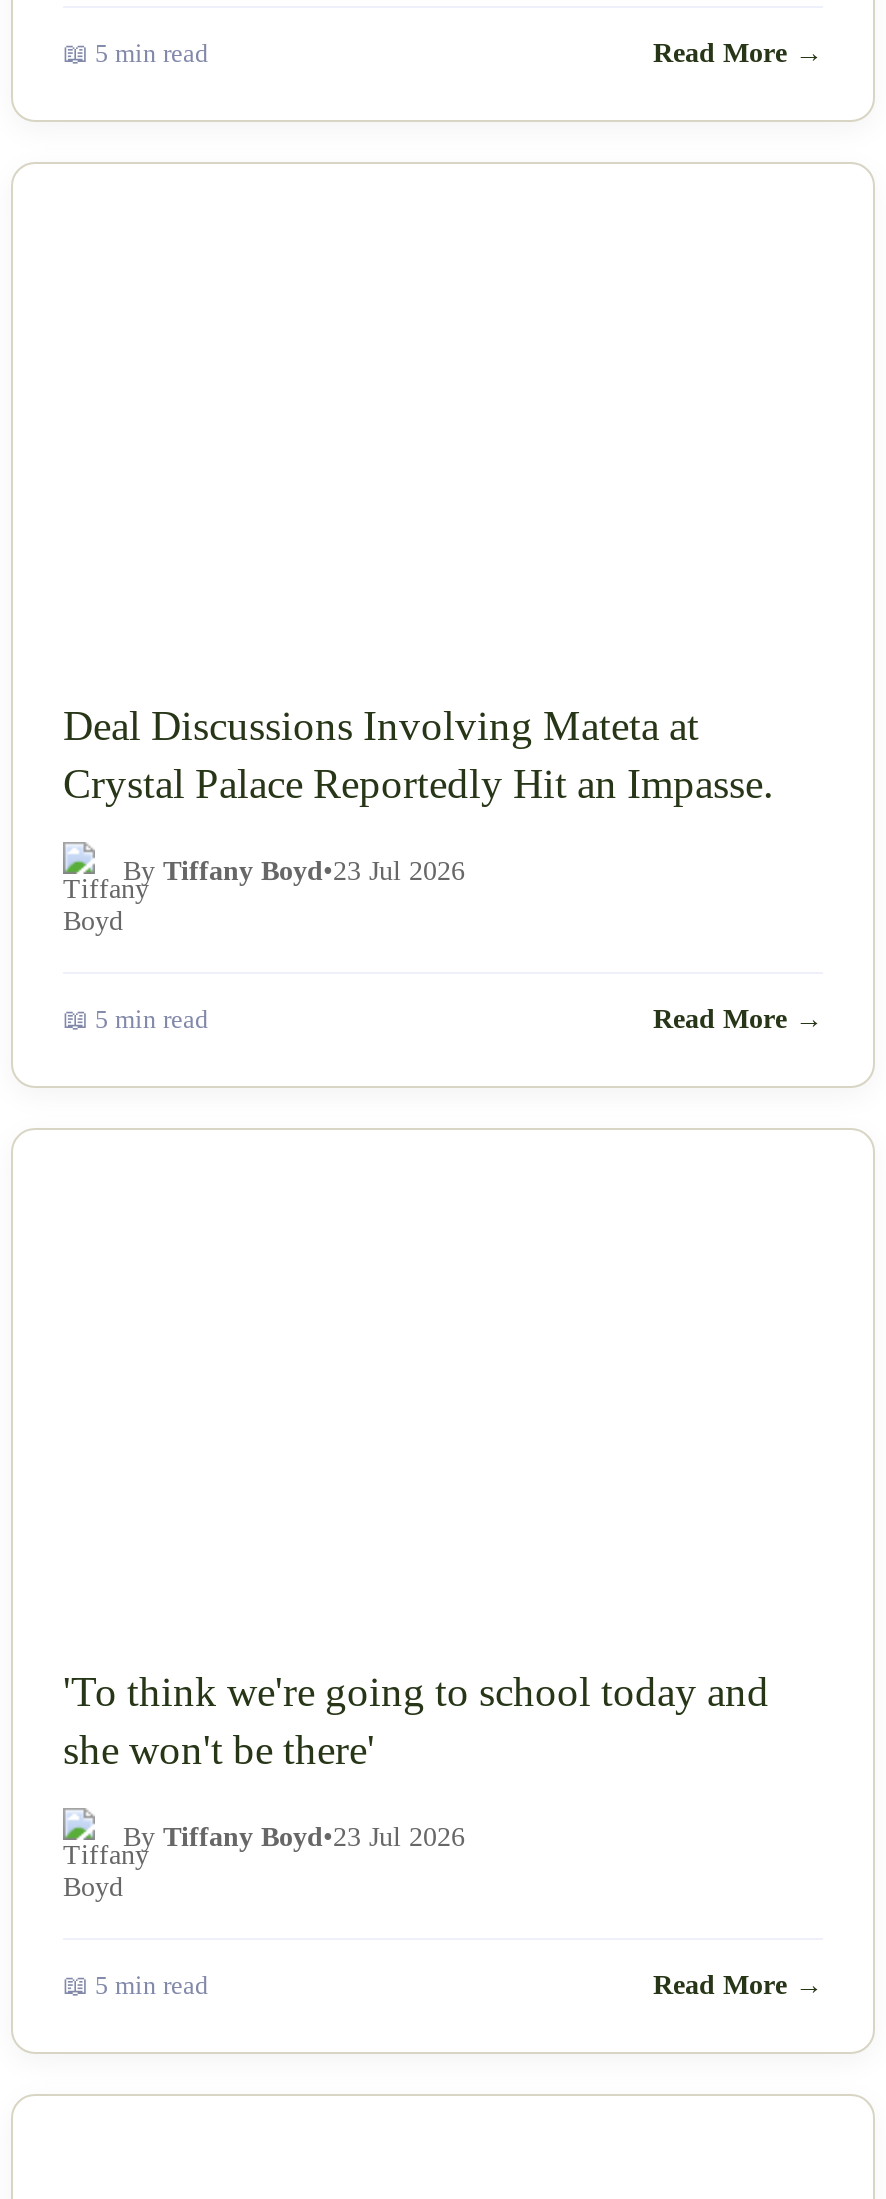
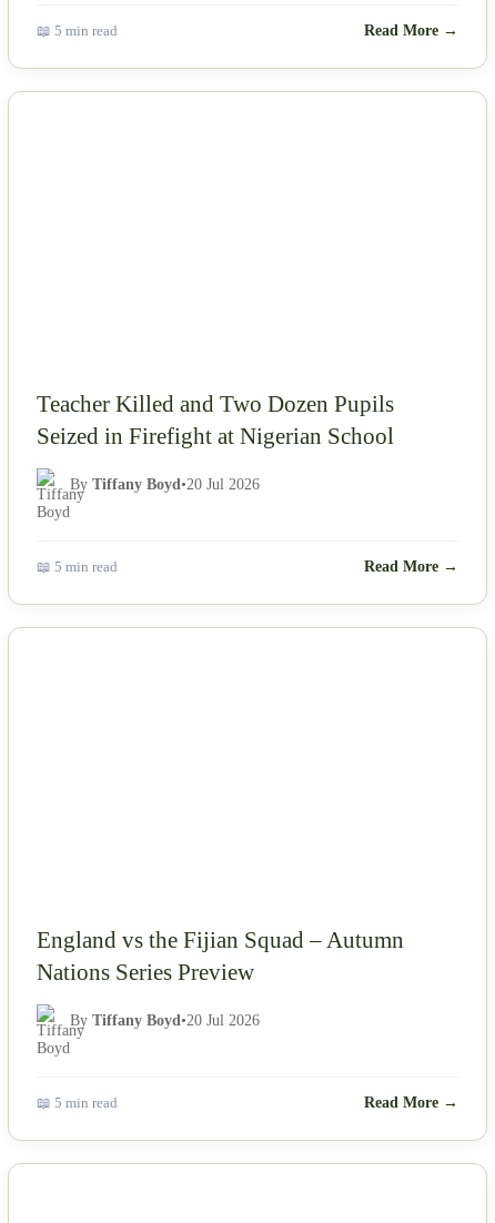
[63,702,773,806] Deal Discussions Involving Mateta at | Crystal Palace Reportedly Hit an Impasse. -> [37,391,394,449] Teacher Killed and Two Dozen Pupils | Seized in Firefight at Nigerian School
[123,856,465,886] By Tiffany Boyd•23 Jul 2026 -> [70,476,260,493] By Tiffany Boyd•20 Jul 2026
[63,1668,769,1772] 'To think we're going to school today and | she won't be there' -> [37,927,404,984] England vs the Fijian Squad – Autumn | Nations Series Preview
[123,1822,465,1852] By Tiffany Boyd•23 Jul 2026 -> [70,1012,260,1029] By Tiffany Boyd•20 Jul 2026

